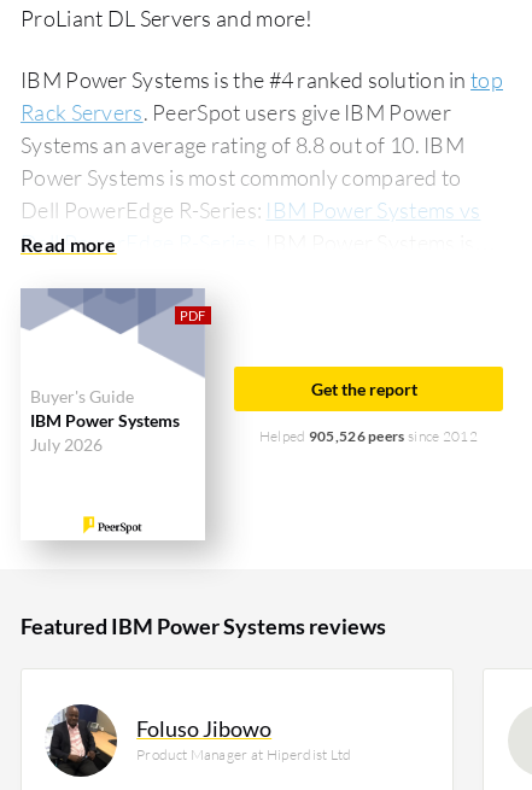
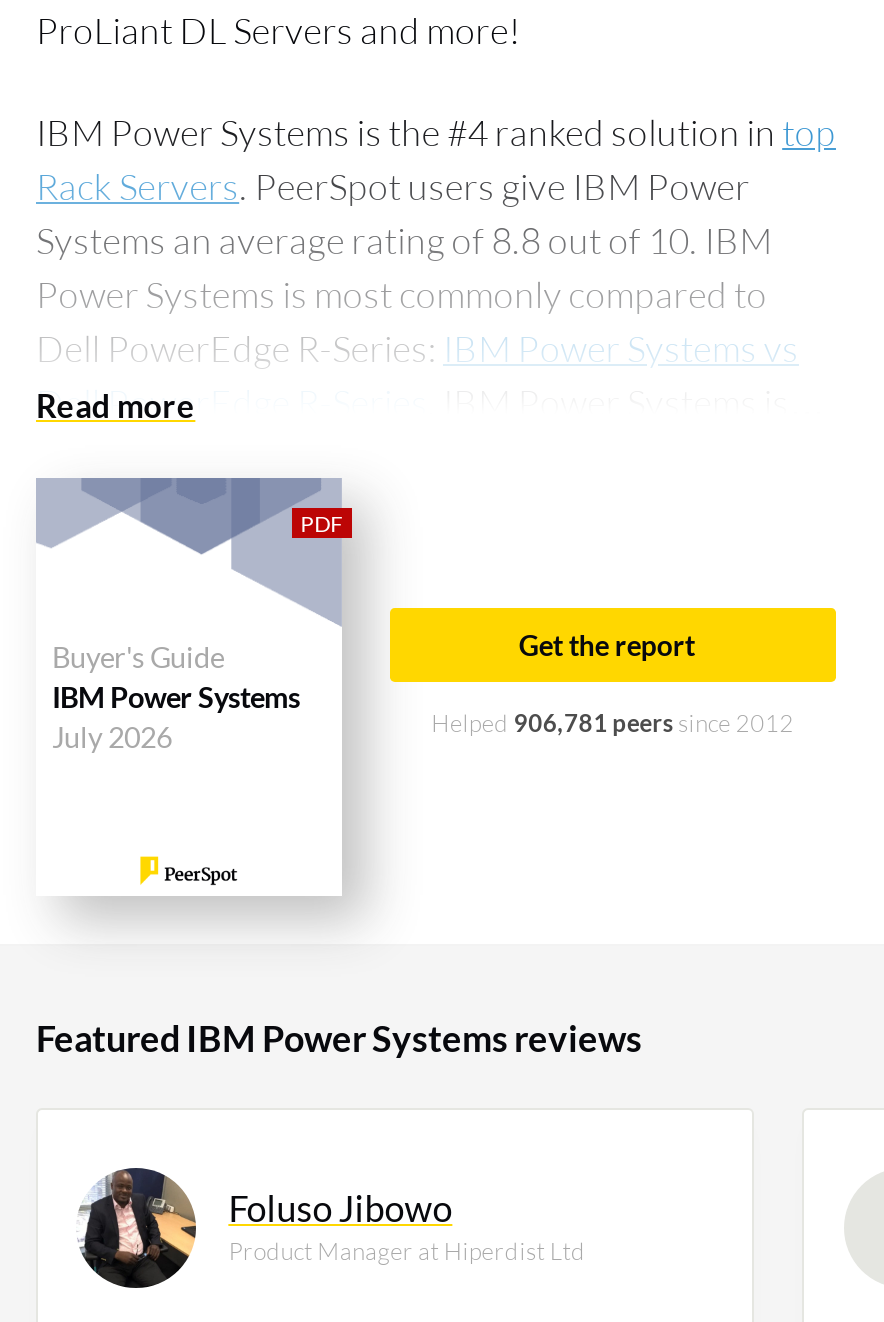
[259,427,478,445] Helped 905,526 peers since 2012 -> [431,708,794,738] Helped 906,781 peers since 2012

